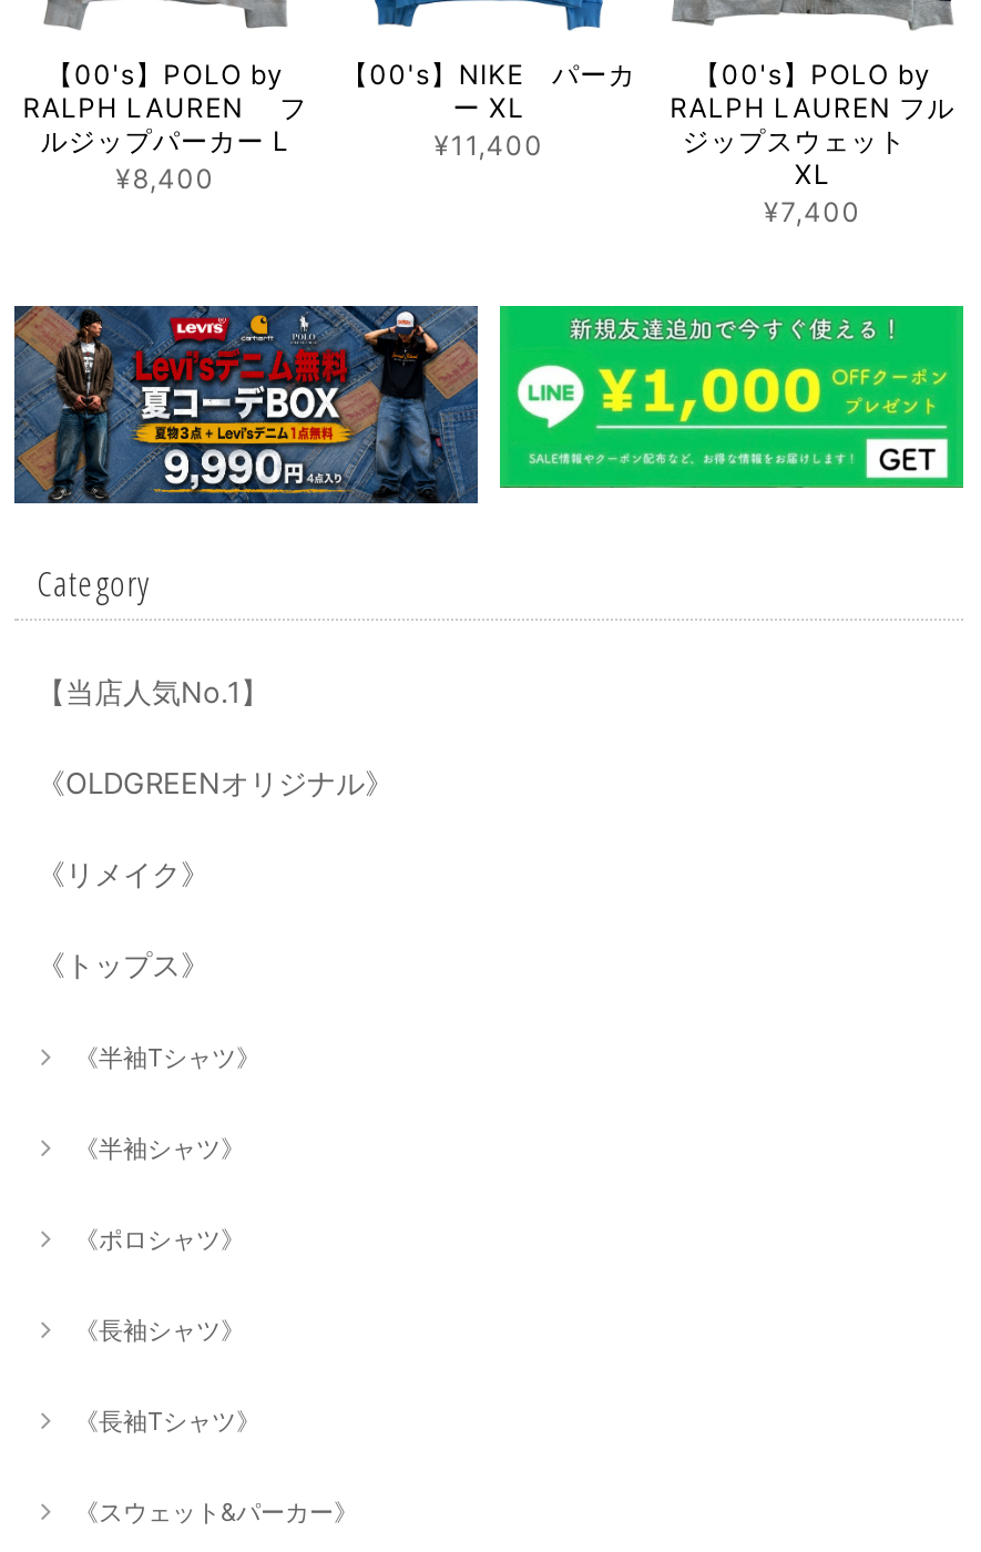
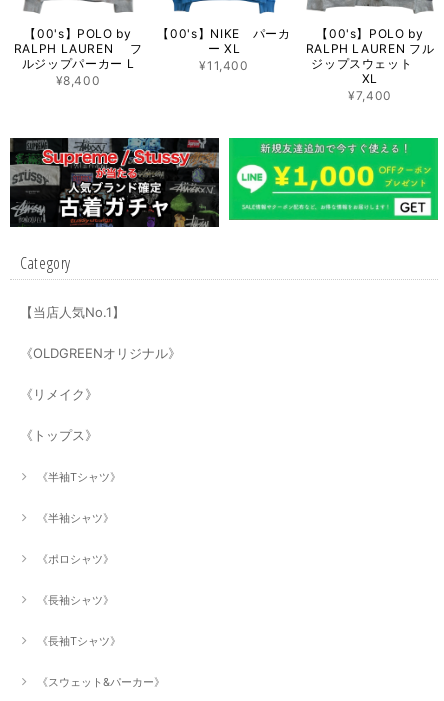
[12,304,480,506] [image] -> [9,137,220,228] [image]

